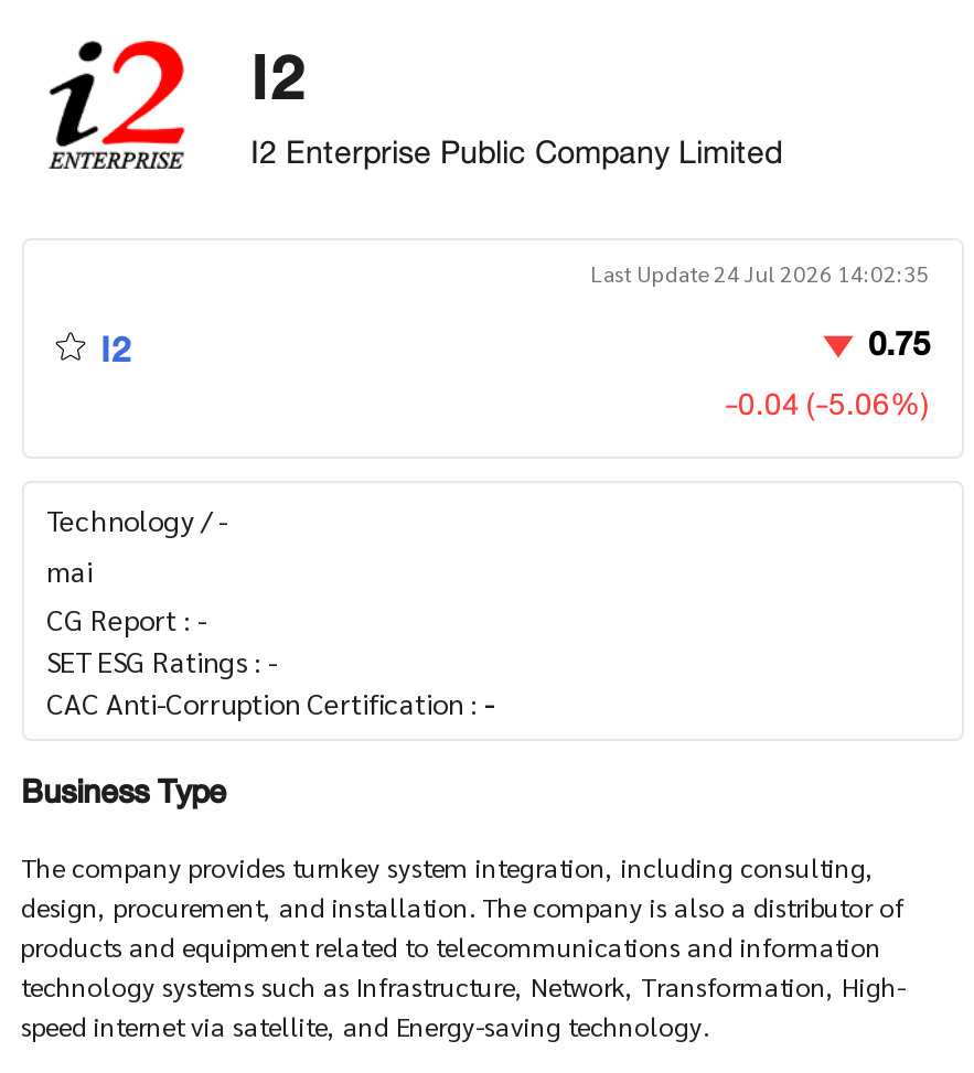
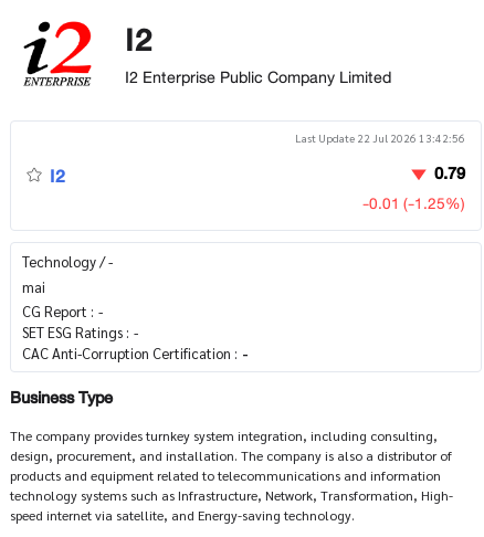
[590,258,930,287] Last Update 24 Jul 2026 14:02:35 -> [294,130,465,145] Last Update 22 Jul 2026 13:42:56
[868,318,930,374] 0.75 -> [434,161,465,188] 0.79
[725,378,930,431] -0.04 (-5.06%) -> [362,190,465,217] -0.01 (-1.25%)

